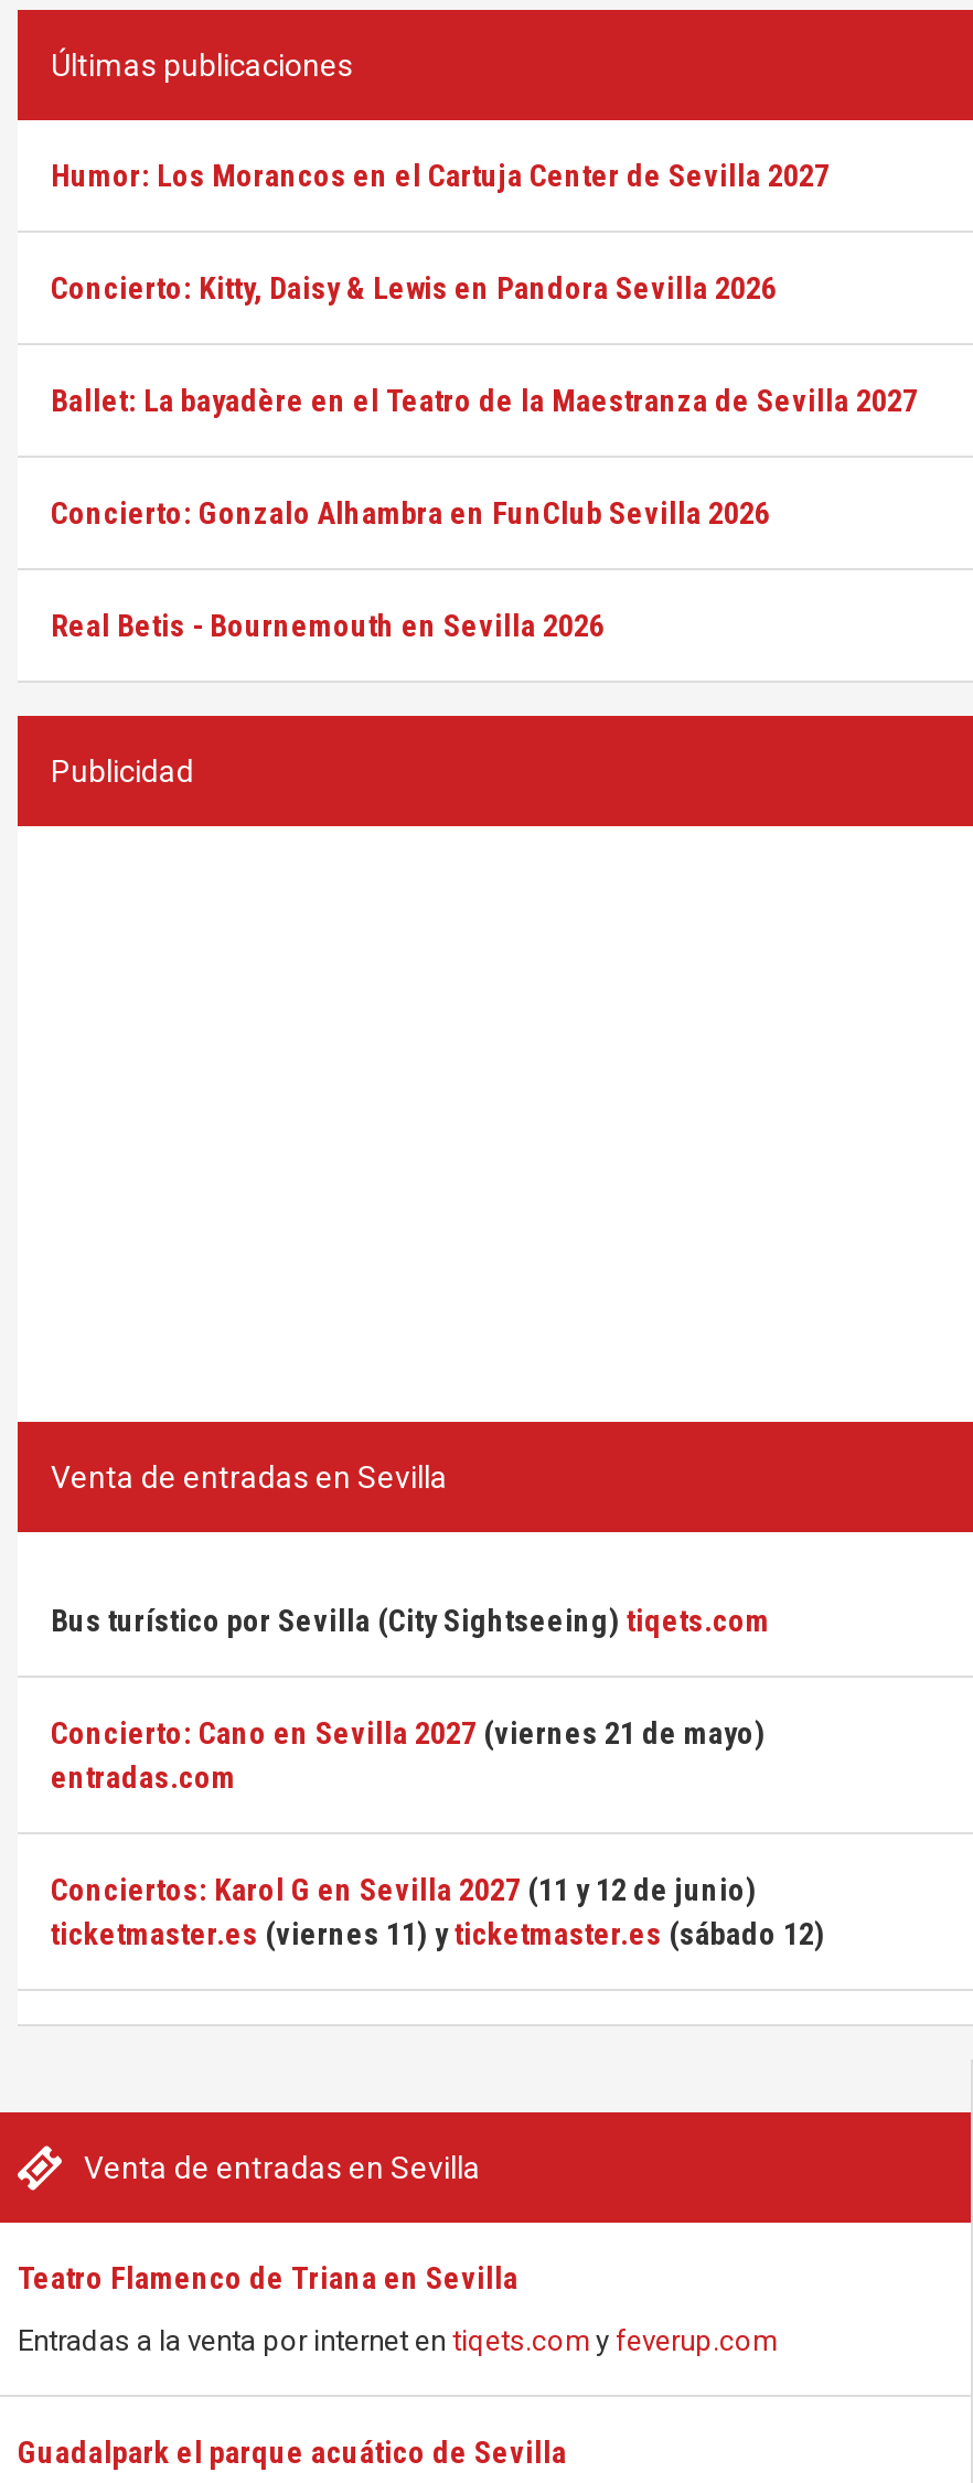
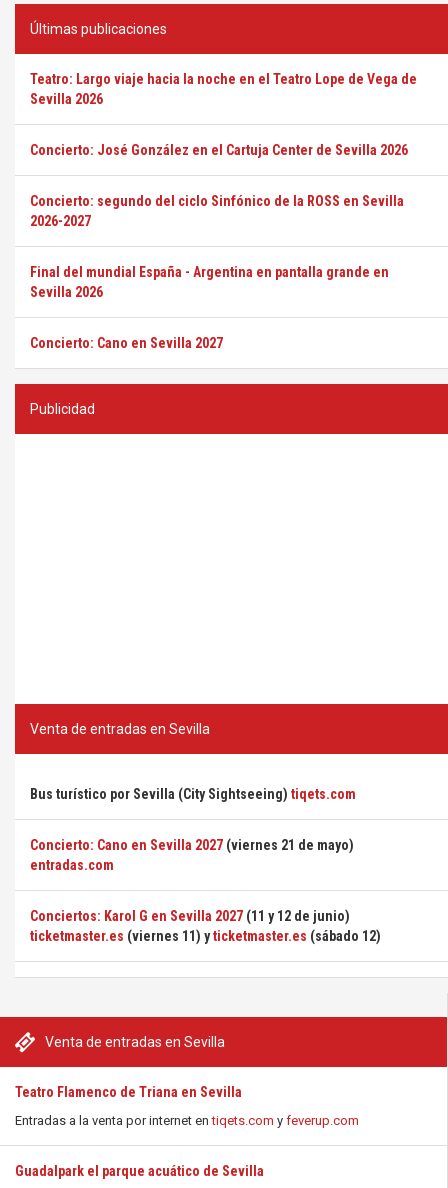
[51,158,830,193] Humor: Los Morancos en el Cartuja Center de Sevilla 2027 -> [30,71,417,107] Teatro: Largo viaje hacia la noche en el Teatro Lope de Vega de | Sevilla 2026
[51,270,777,306] Concierto: Kitty, Daisy & Lewis en Pandora Sevilla 2026 -> [30,142,408,158] Concierto: José González en el Cartuja Center de Sevilla 2026
[51,383,918,418] Ballet: La bayadère en el Teatro de la Maestranza de Sevilla 2027 -> [30,193,404,229] Concierto: segundo del ciclo Sinfónico de la ROSS en Sevilla | 2026-2027
[51,495,770,531] Concierto: Gonzalo Alhambra en FunClub Sevilla 2026 -> [30,264,389,300] Final del mundial España - Argentina en pantalla grande en | Sevilla 2026
[51,608,605,643] Real Betis - Bournemouth en Sevilla 2026 -> [30,335,223,351] Concierto: Cano en Sevilla 2027

